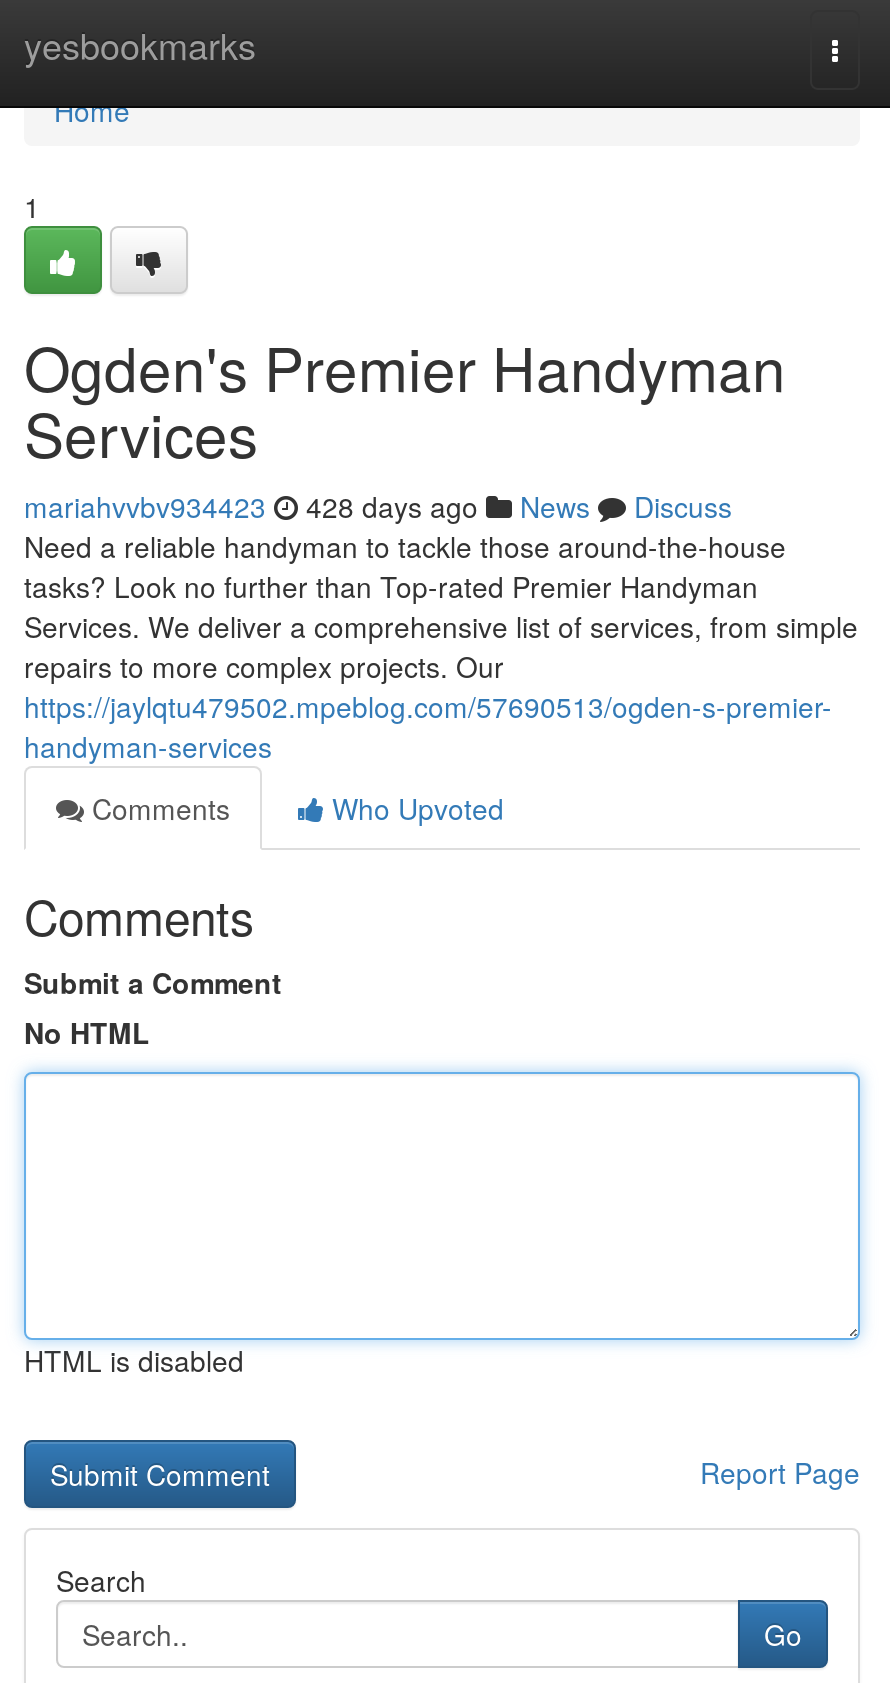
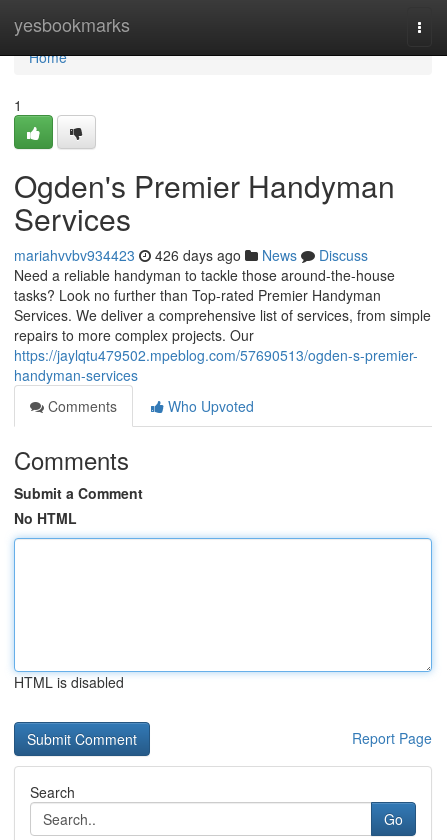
[24,486,732,526] mariahvvbv934423 428 days ago News Discuss -> [14,245,368,265] mariahvvbv934423 426 days ago News Discuss

